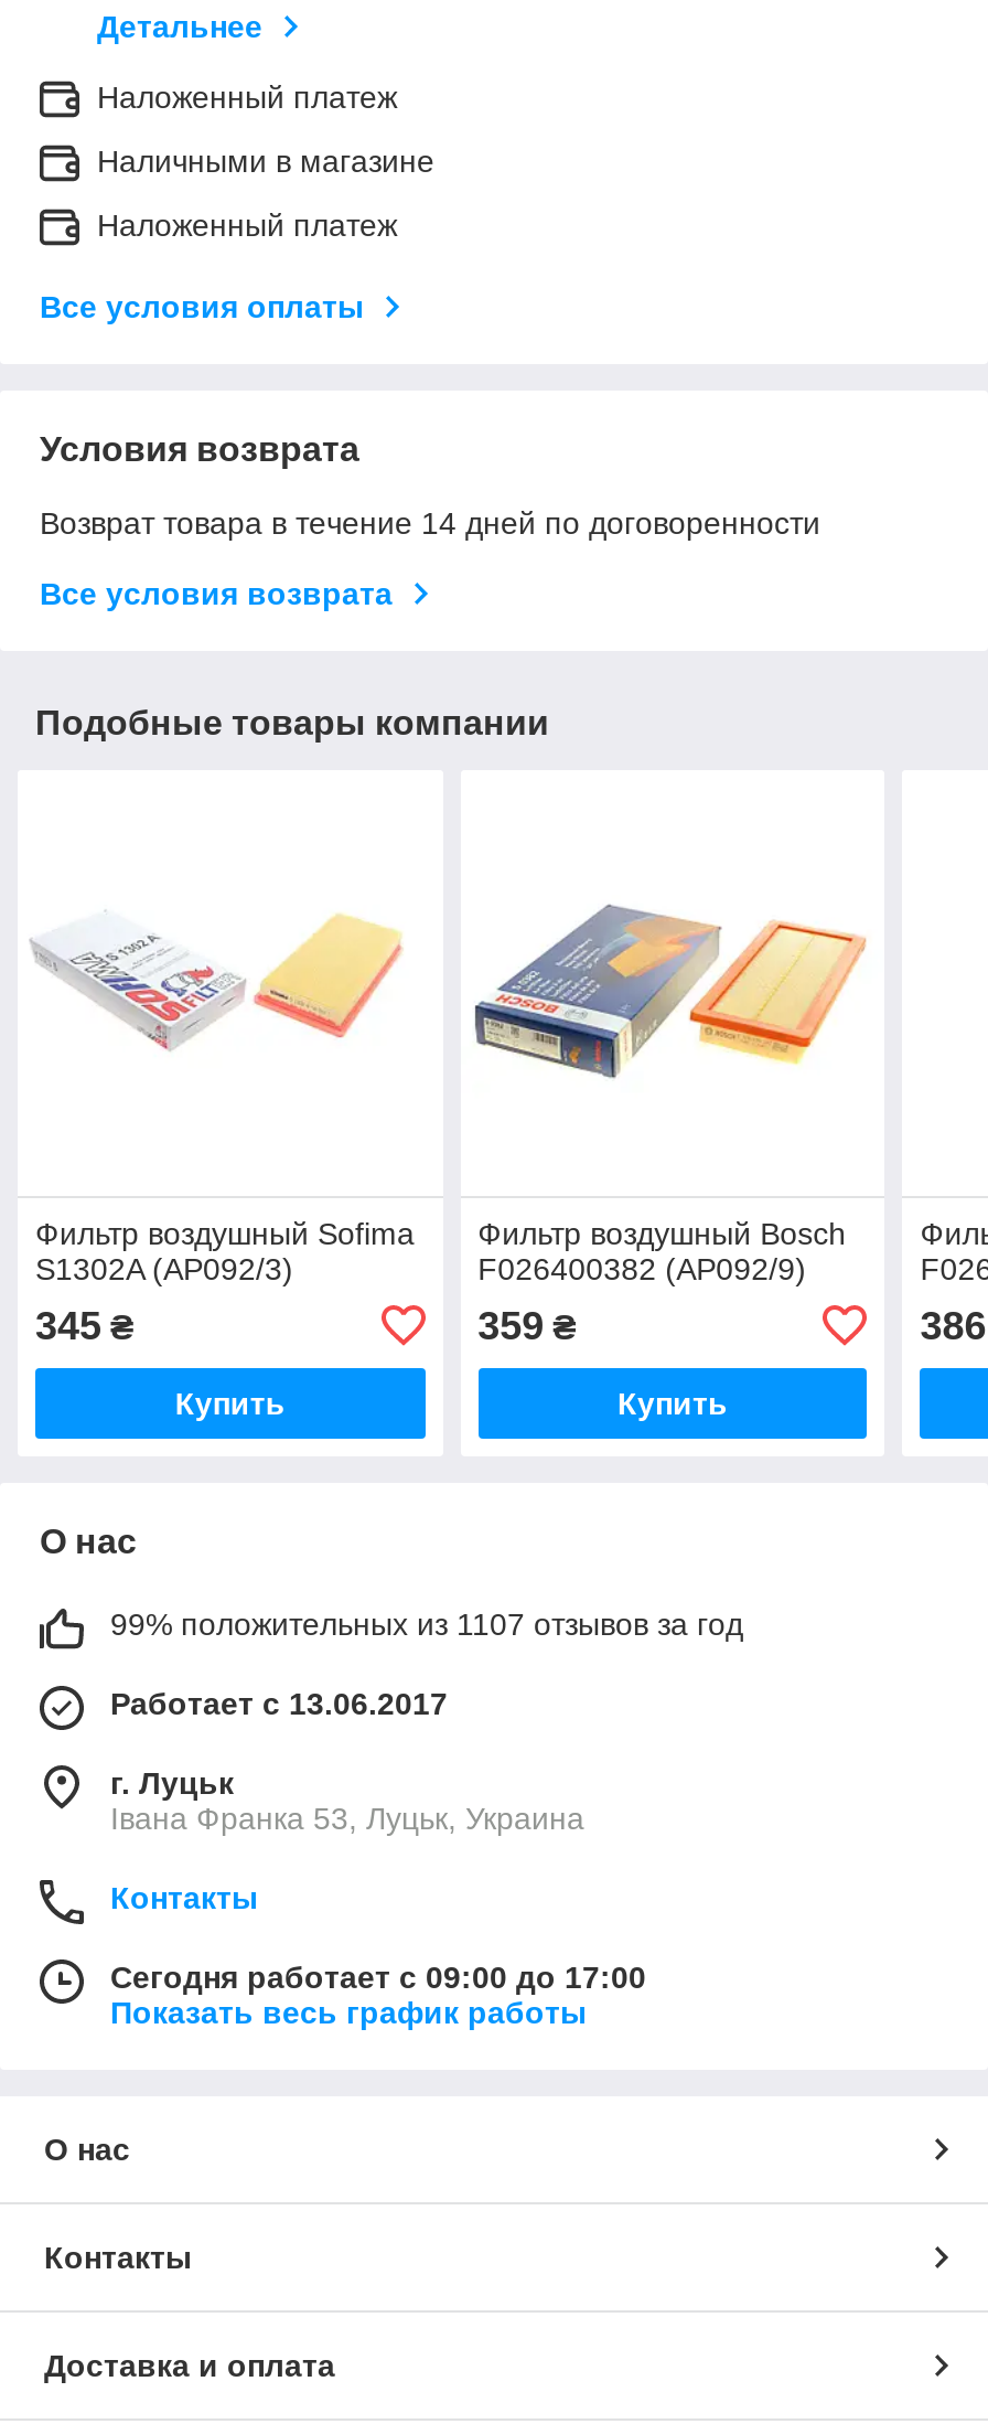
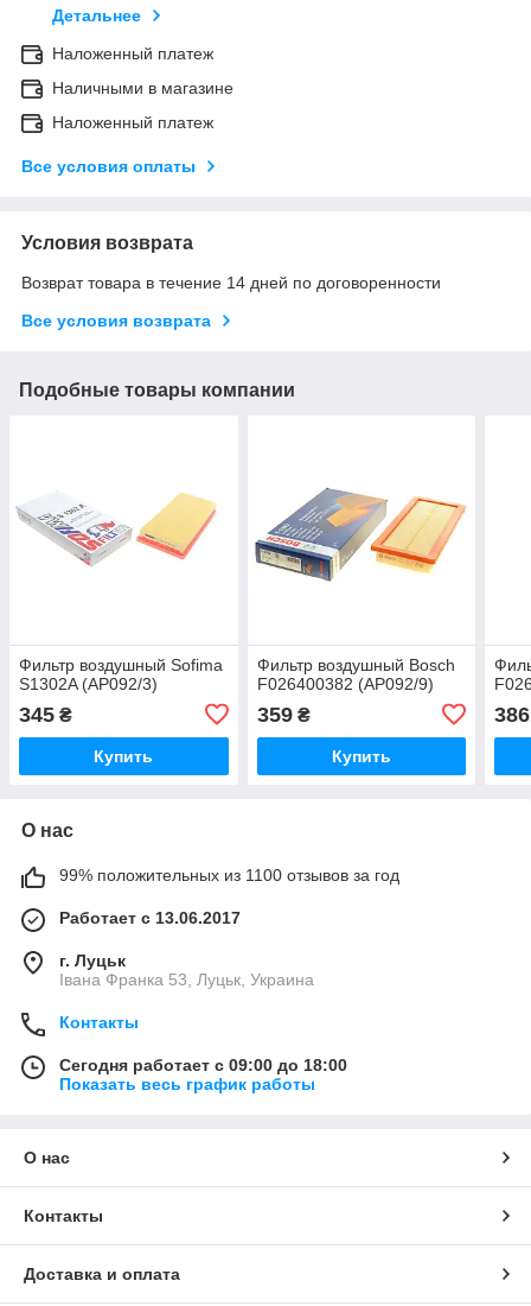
[110,1606,743,1641] 99% положительных из 1107 отзывов за год -> [59,865,399,884] 99% положительных из 1100 отзывов за год
[110,1959,646,1994] Сегодня работает с 09:00 до 17:00 -> [59,1055,347,1074] Сегодня работает с 09:00 до 18:00

